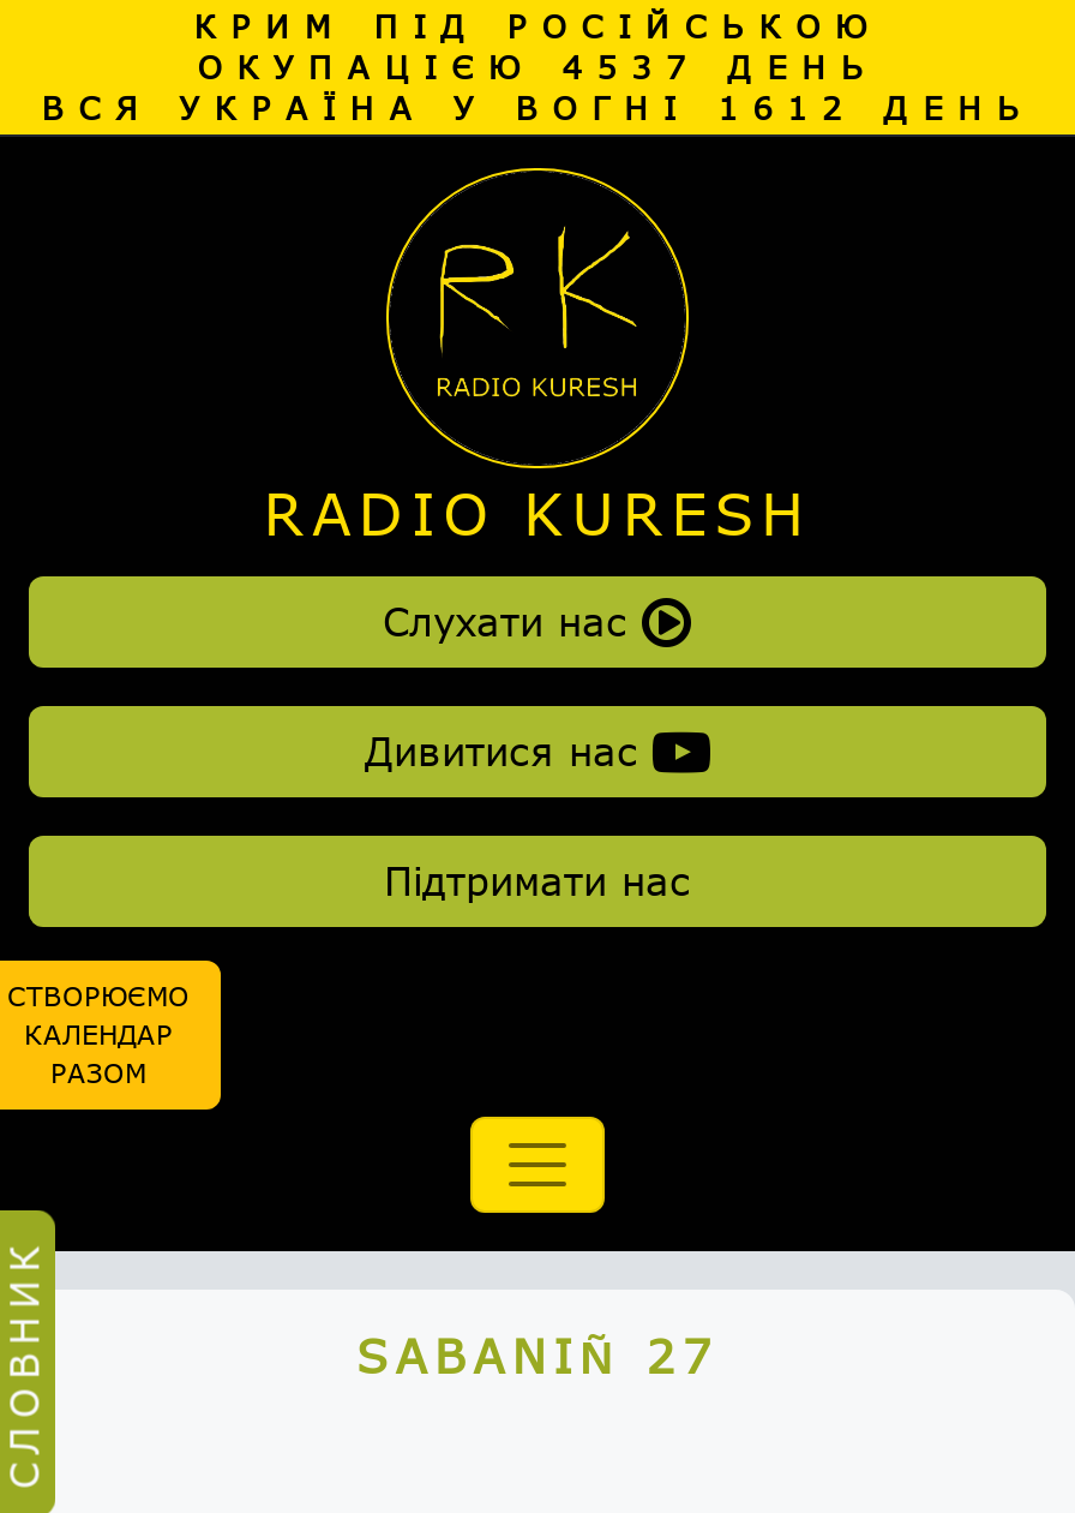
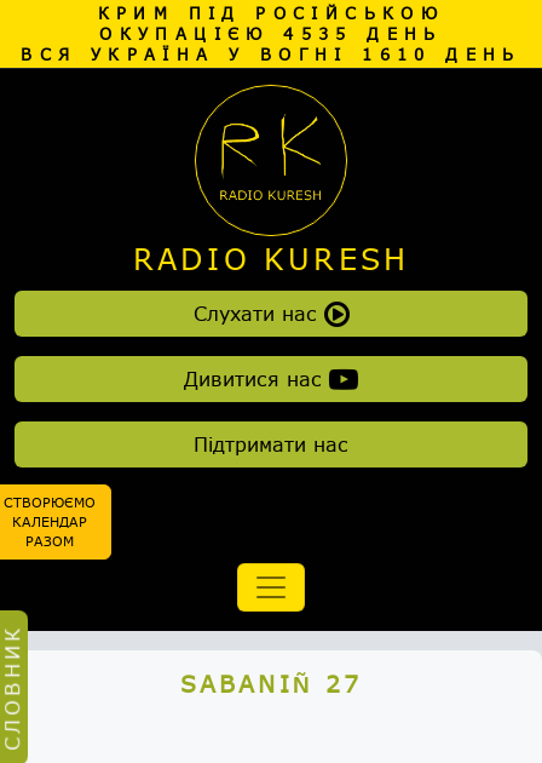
[197,49,878,87] ОКУПАЦІЄЮ 4537 ДЕНЬ -> [99,24,443,44] ОКУПАЦІЄЮ 4535 ДЕНЬ
[41,89,1034,128] ВСЯ УКРАЇНА У ВОГНІ 1612 ДЕНЬ -> [21,45,521,64] ВСЯ УКРАЇНА У ВОГНІ 1610 ДЕНЬ

